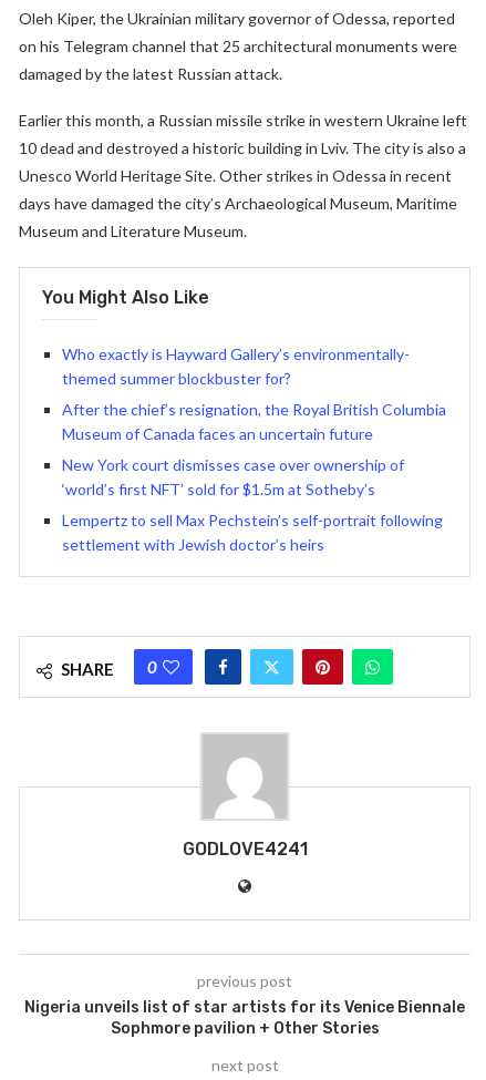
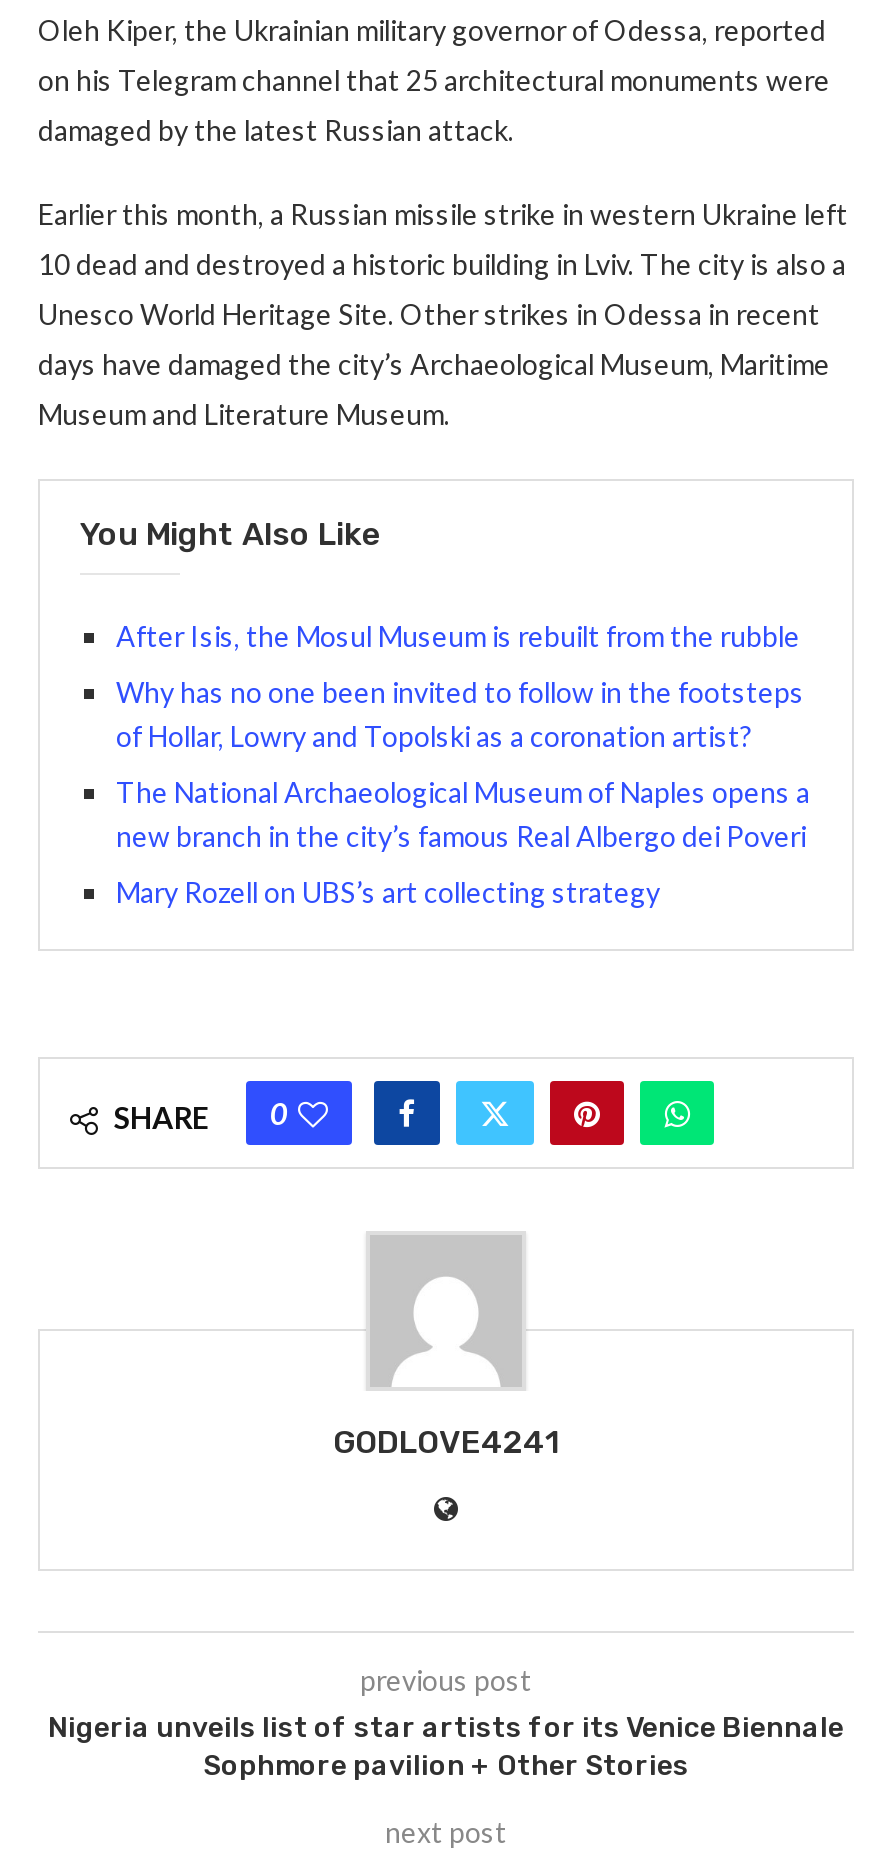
[62,345,410,388] Who exactly is Hayward Gallery’s environmentally- | themed summer blockbuster for? -> [116,620,800,654] After Isis, the Mosul Museum is rebuilt from the rubble
[62,400,446,444] After the chief’s resignation, the Royal British Columbia | Museum of Canada faces an uncertain future -> [116,676,804,754] Why has no one been invited to follow in the footsteps | of Hollar, Lowry and Topolski as a coronation artist?
[62,456,404,499] New York court dismisses case over ownership of | ‘world’s first NFT’ sold for $1.5m at Sotheby’s -> [116,776,810,854] The National Archaeological Museum of Naples opens a | new branch in the city’s famous Real Albergo dei Poveri
[62,511,443,554] Lempertz to sell Max Pechstein’s self-portrait following | settlement with Jewish doctor’s heirs -> [116,876,660,910] Mary Rozell on UBS’s art collecting strategy

